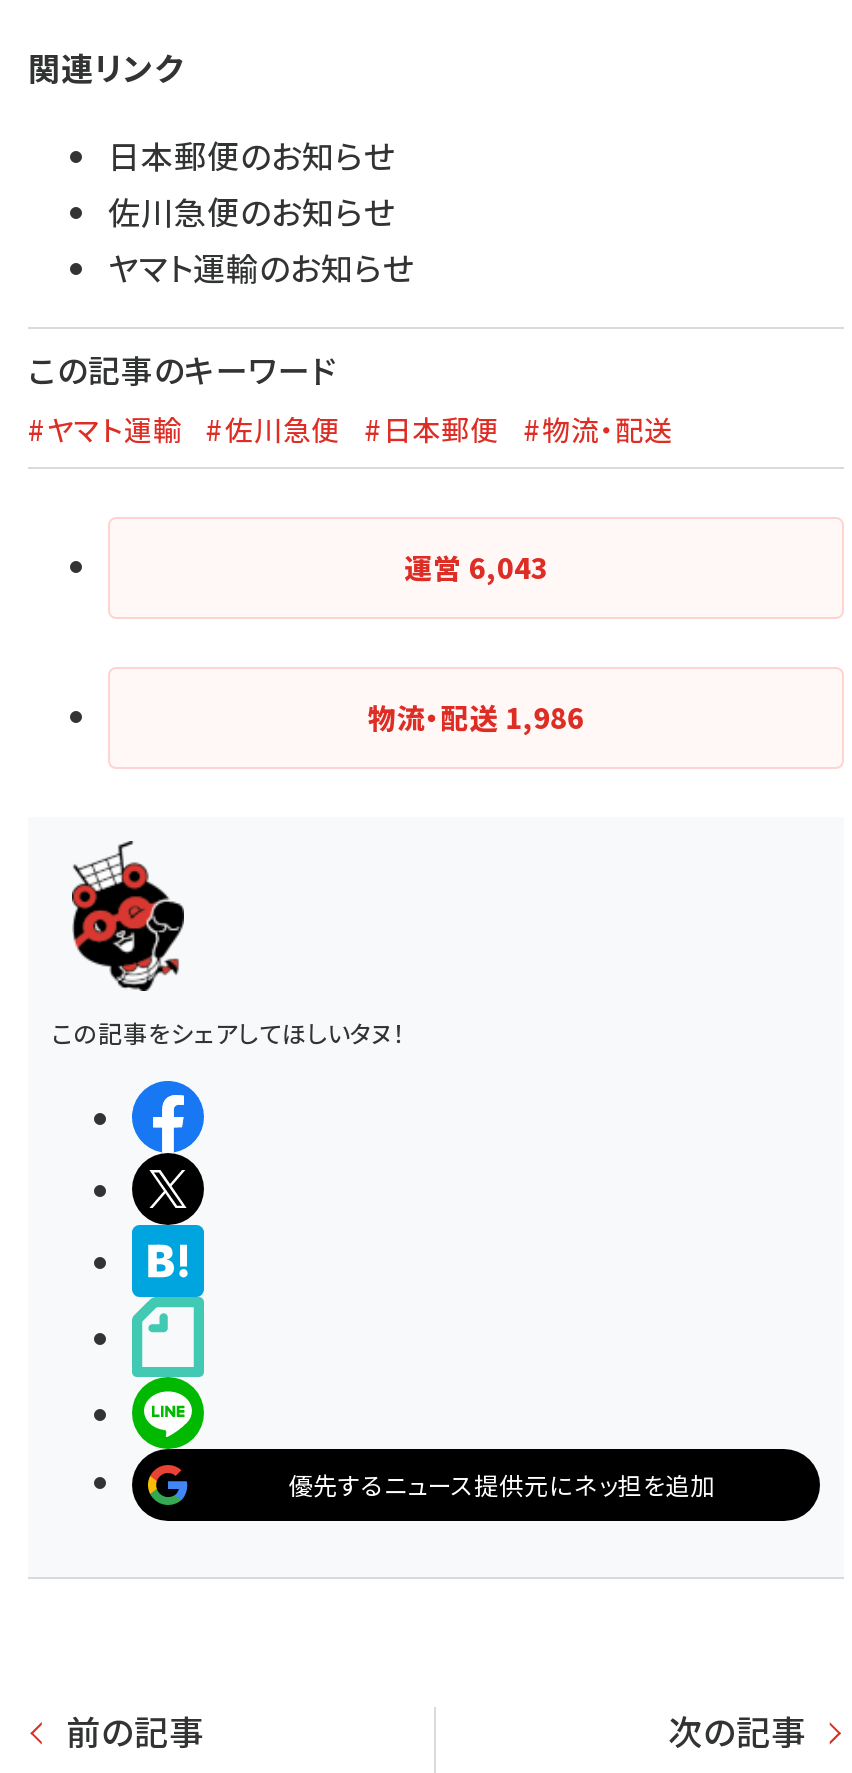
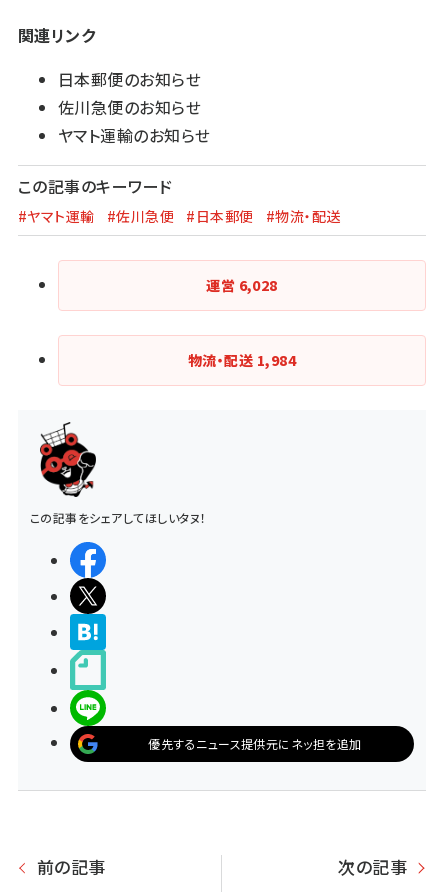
[404,547,548,587] 運営6,043 -> [206,275,278,295] 運営6,028
[368,697,584,737] 物流・配送1,986 -> [188,350,296,370] 物流・配送1,984

